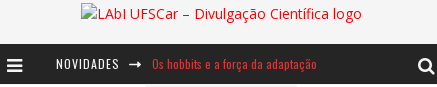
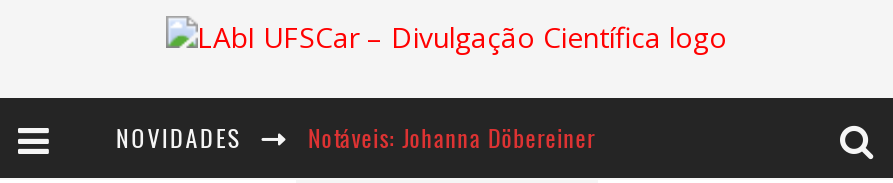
[152,55,317,72] Os hobbits e a força da adaptação -> [308,120,596,154] Notáveis: Johanna Döbereiner

